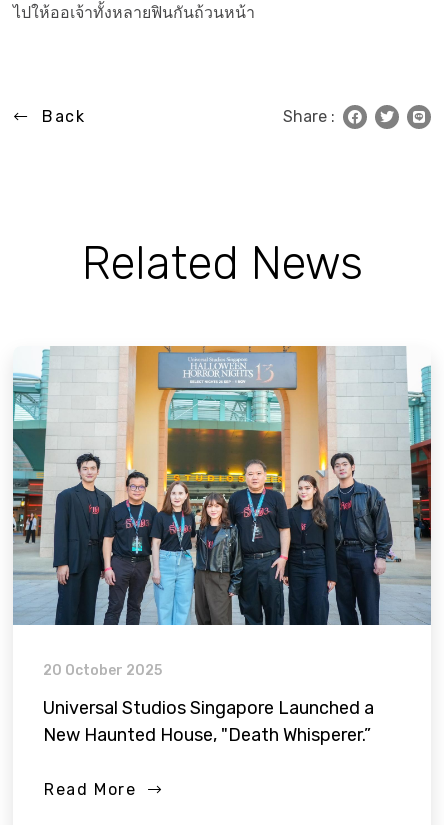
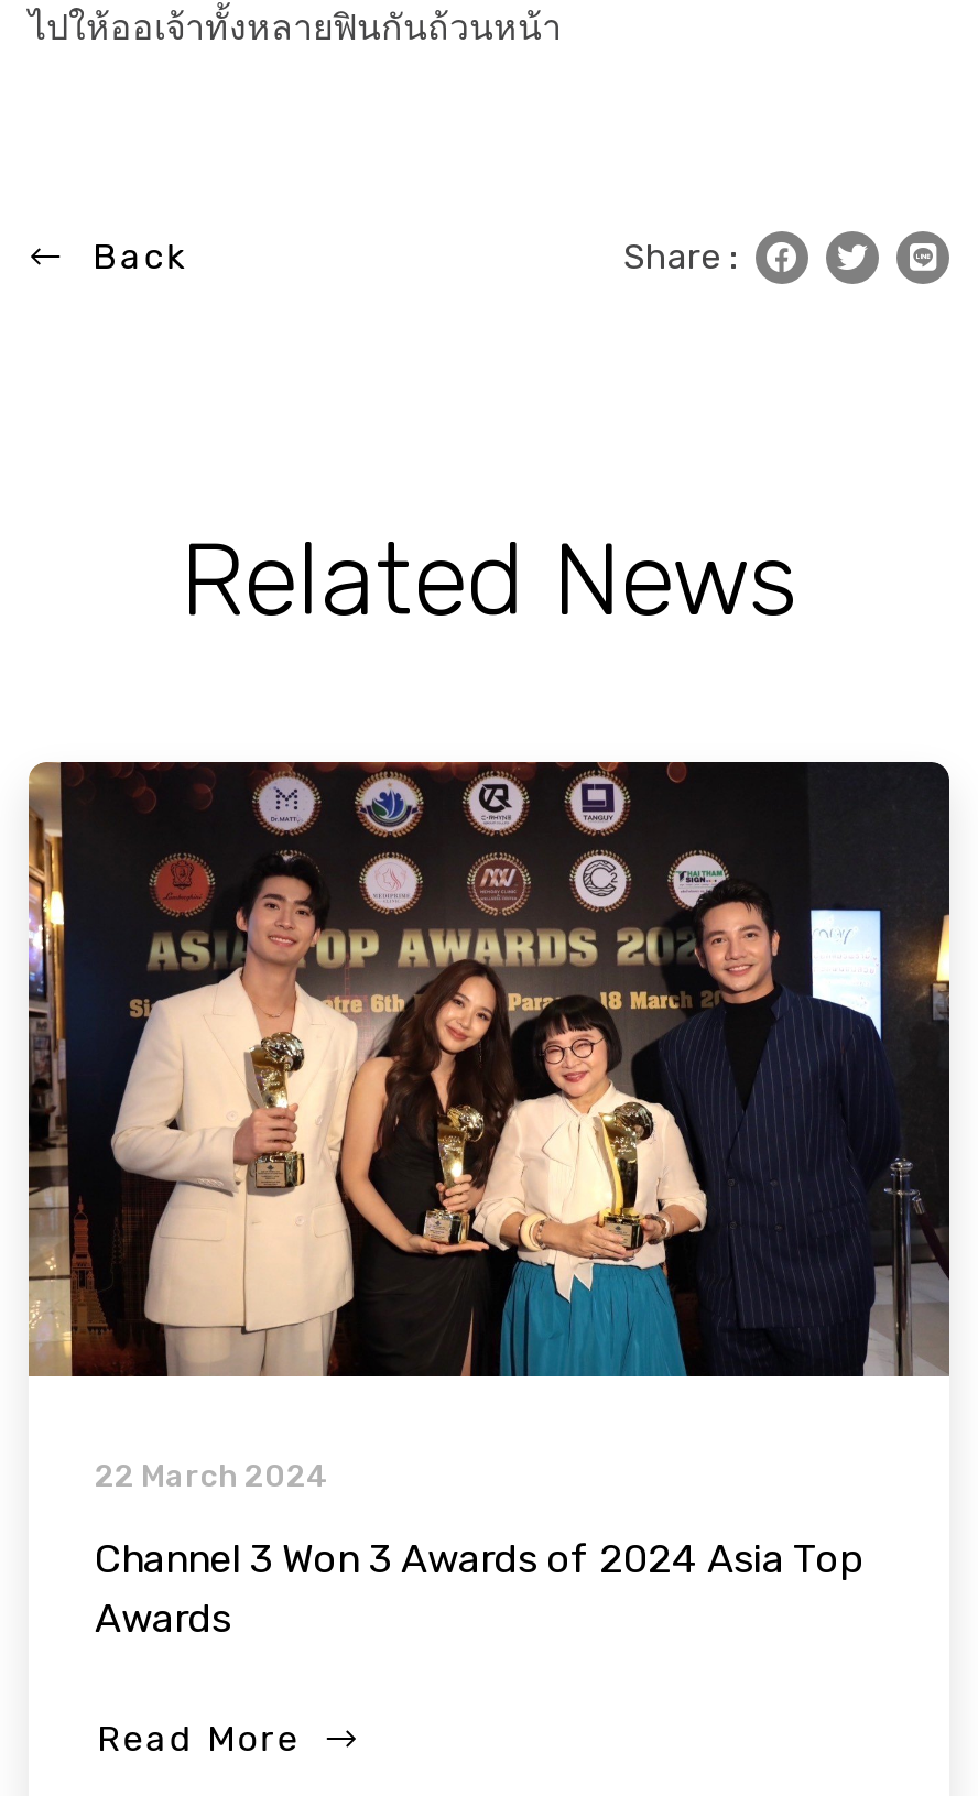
[12,345,432,679] [image] | 20 October 2025 -> [26,760,952,1495] [image] | 22 March 2024
[43,697,374,746] Universal Studios Singapore Launched a | New Haunted House, "Death Whisperer.” -> [95,1535,863,1643] Channel 3 Won 3 Awards of 2024 Asia Top | Awards

